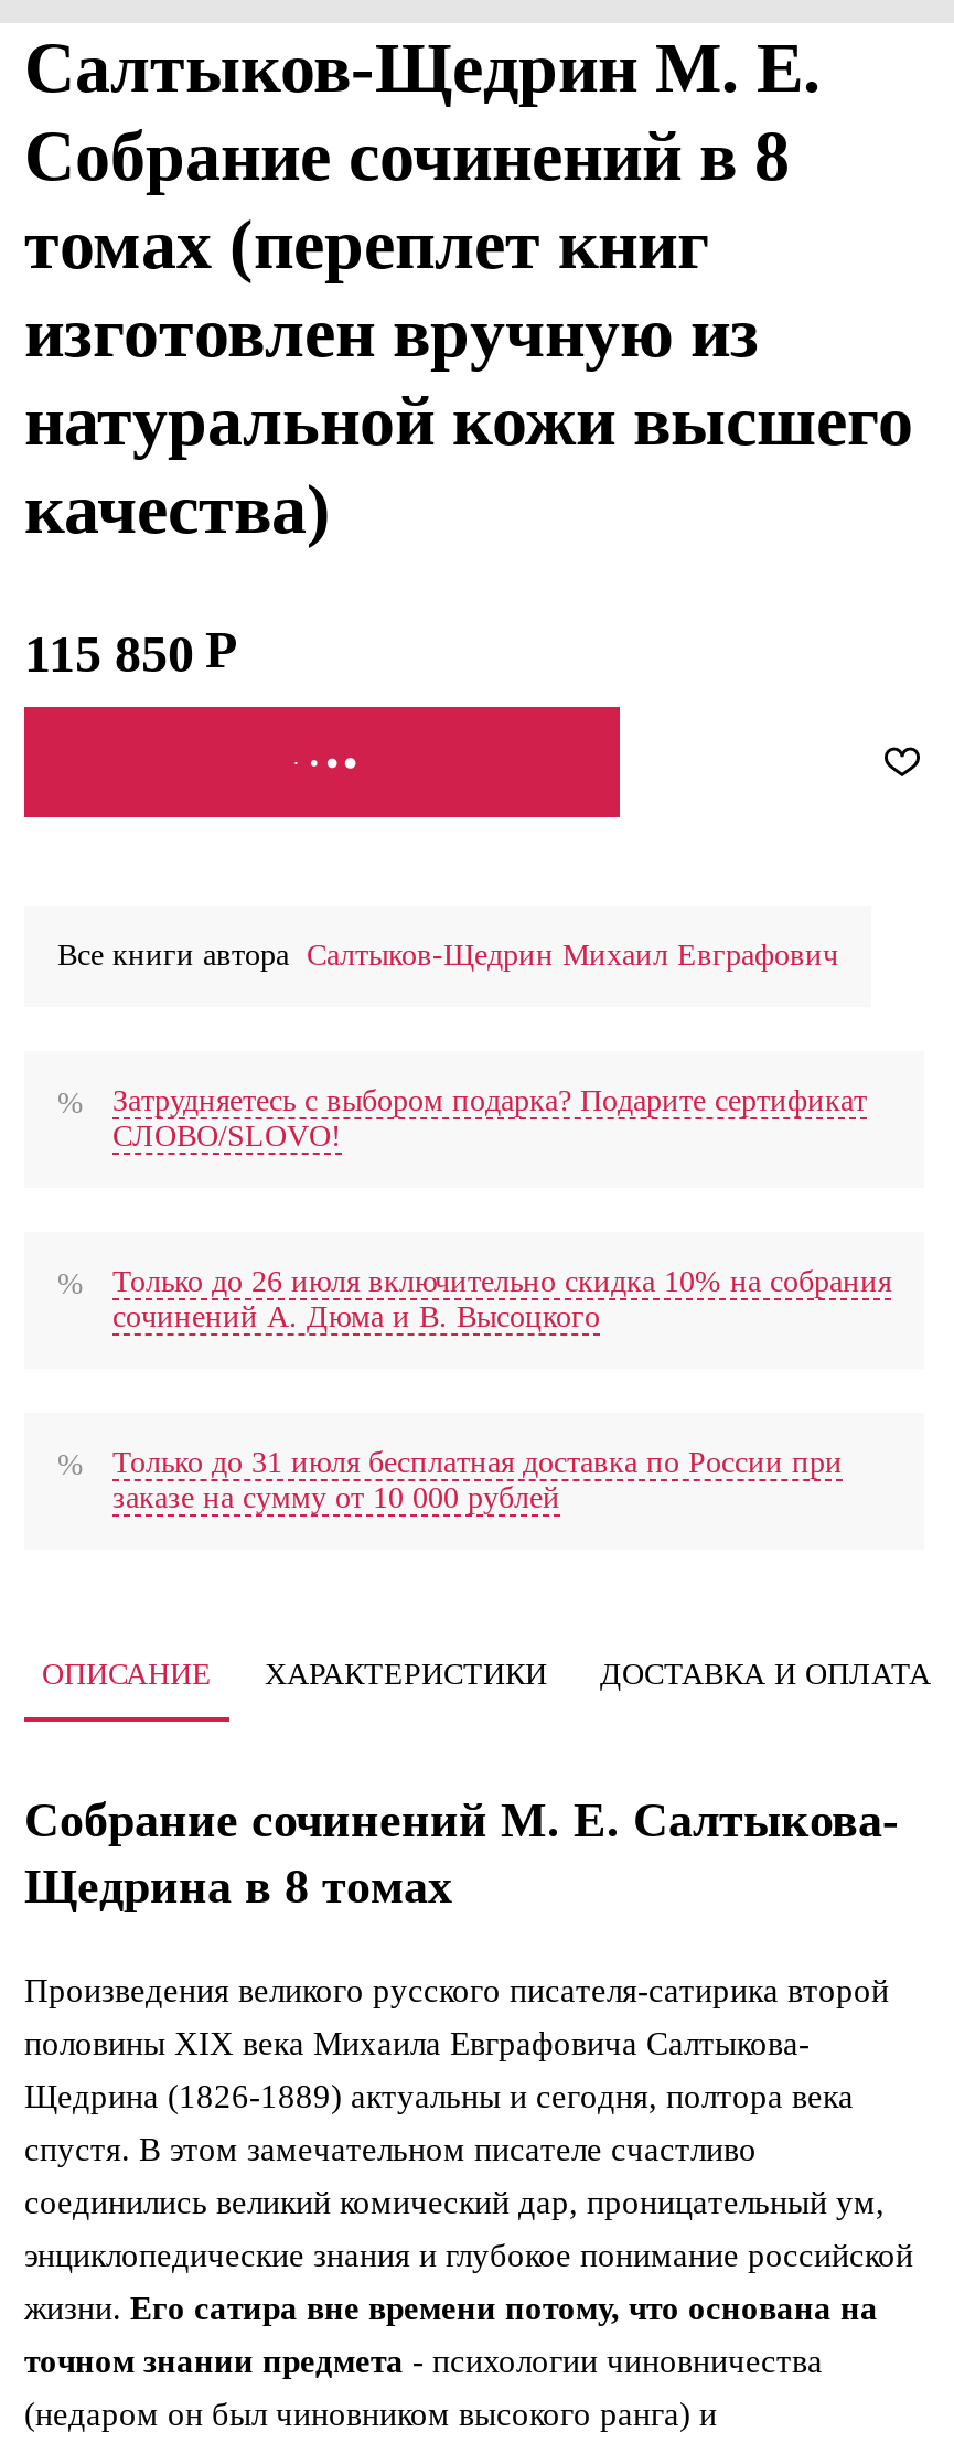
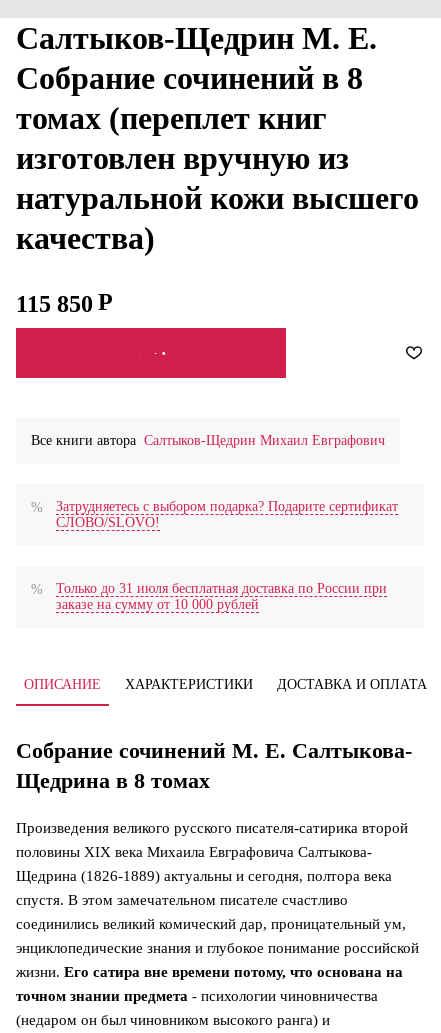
[112,1266,891,1335] Только до 26 июля включительно скидка 10% на собрания | сочинений А. Дюма и В. Высоцкого -> none

